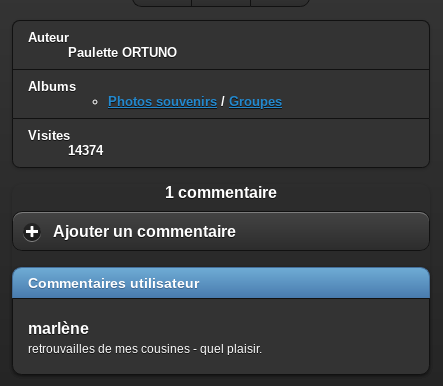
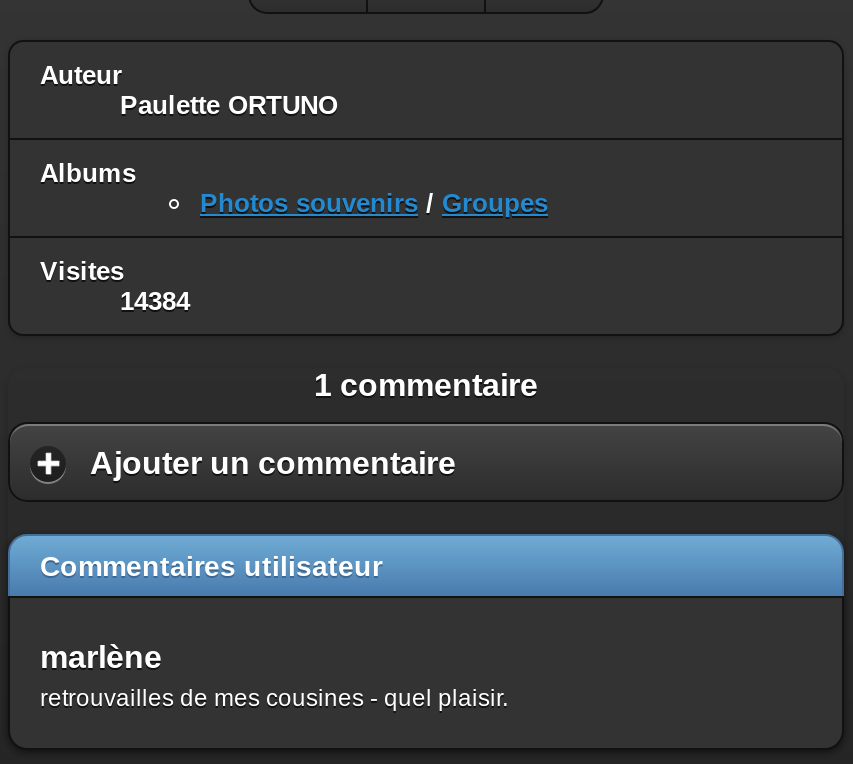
[68,143,103,158] 14374 -> [120,285,190,315] 14384

